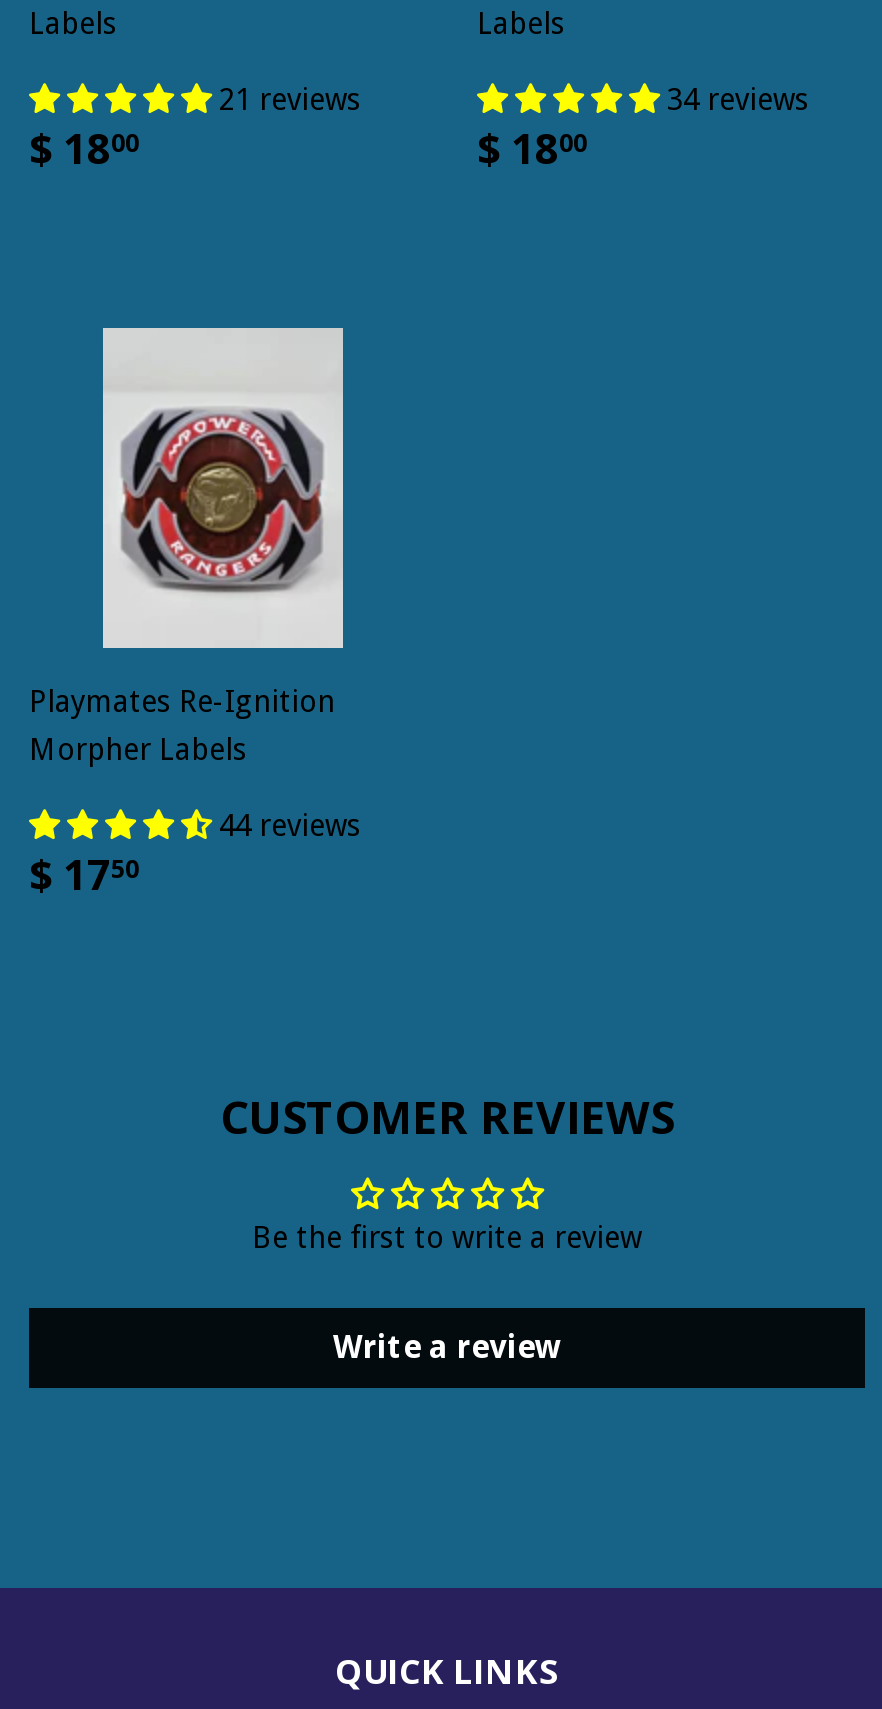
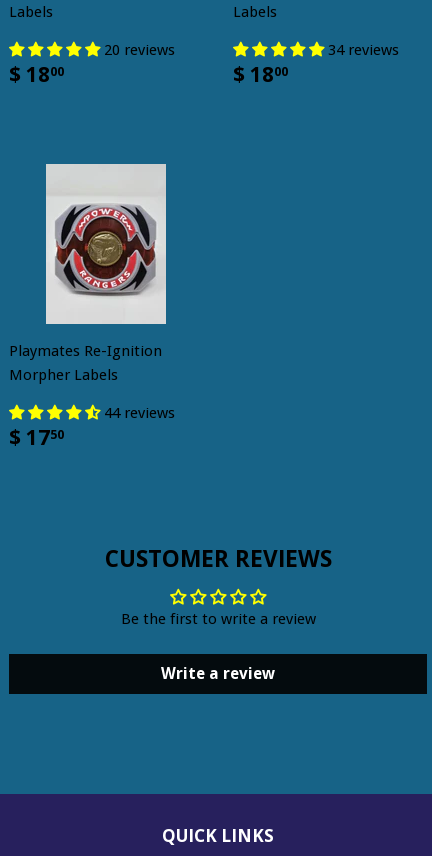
[219,82,361,118] 21 reviews -> [104,41,175,59] 20 reviews

